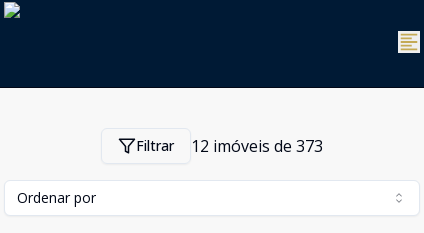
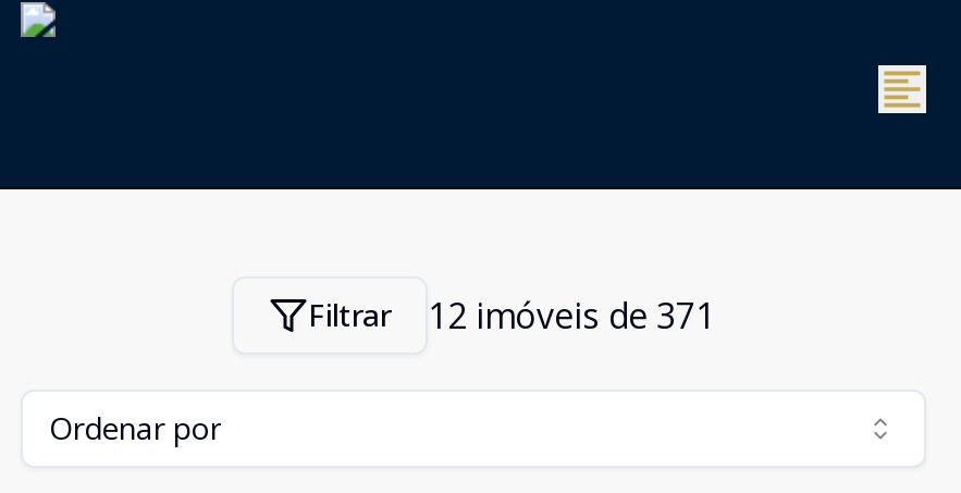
[136,135,323,157] Filtrar 12 imóveis de 373 -> [308,292,715,340] Filtrar 12 imóveis de 371

